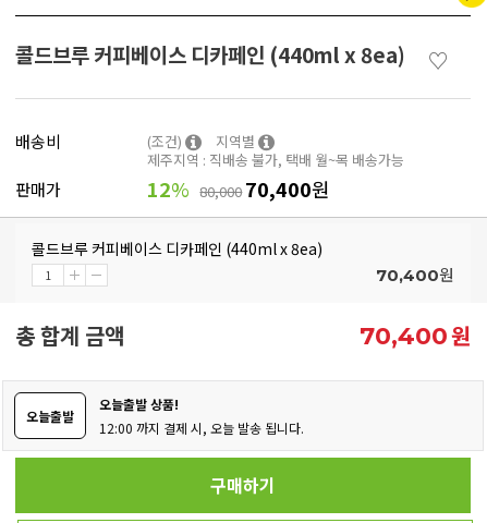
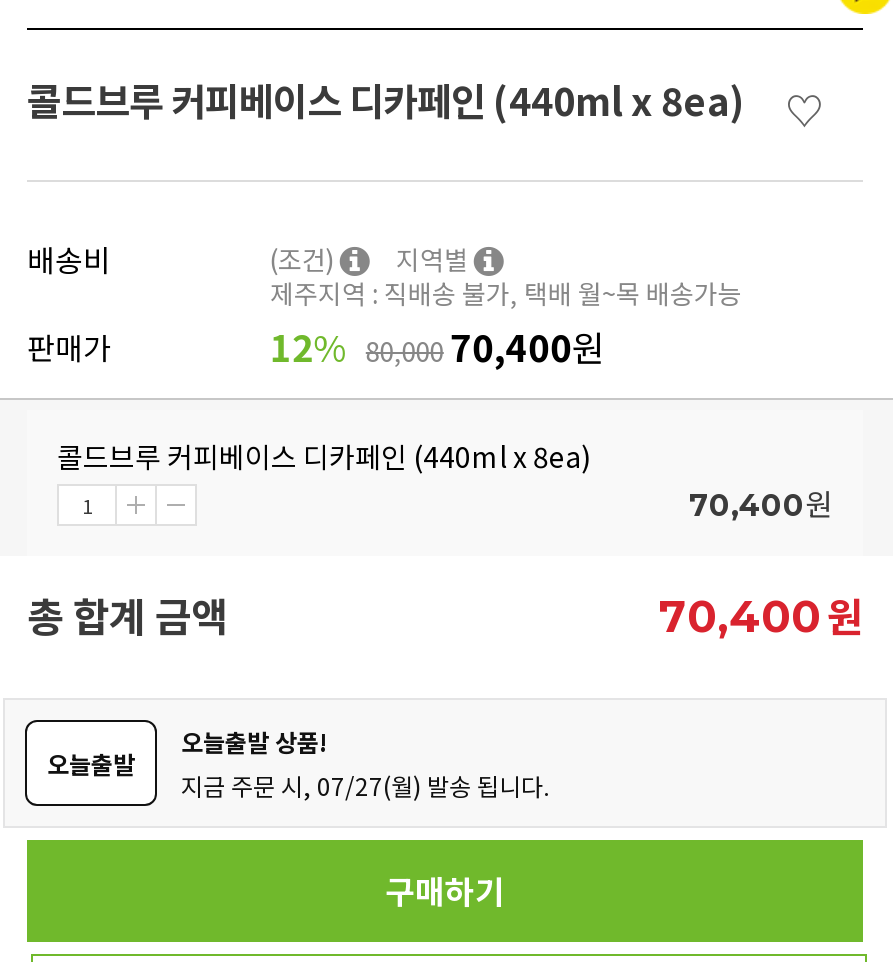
[99,418,304,437] 12:00 까지 결제 시, 오늘 발송 됩니다. -> [181,768,549,802] 지금 주문 시, 07/27(월) 발송 됩니다.

